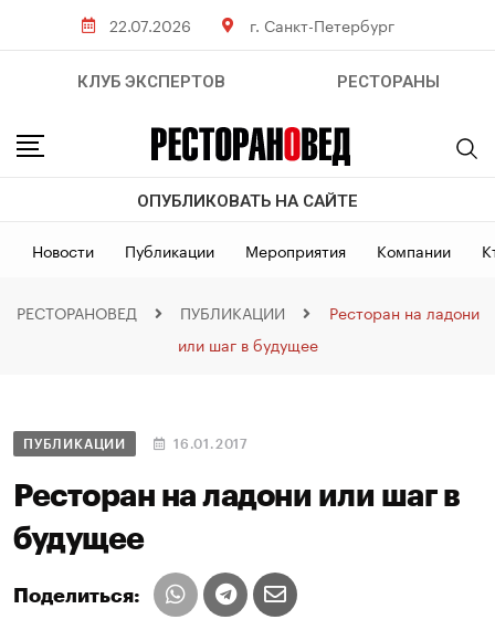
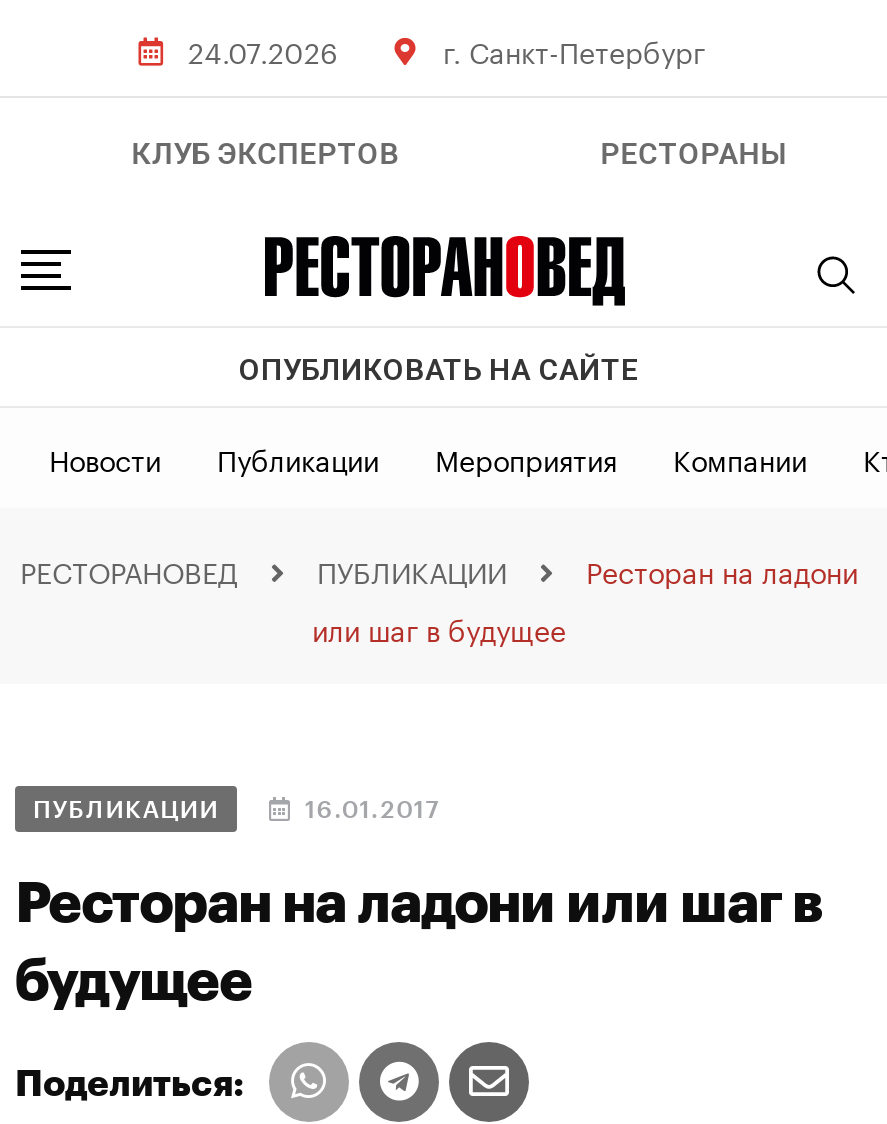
[109,12,191,36] 22.07.2026 -> [188,27,338,71] 24.07.2026

